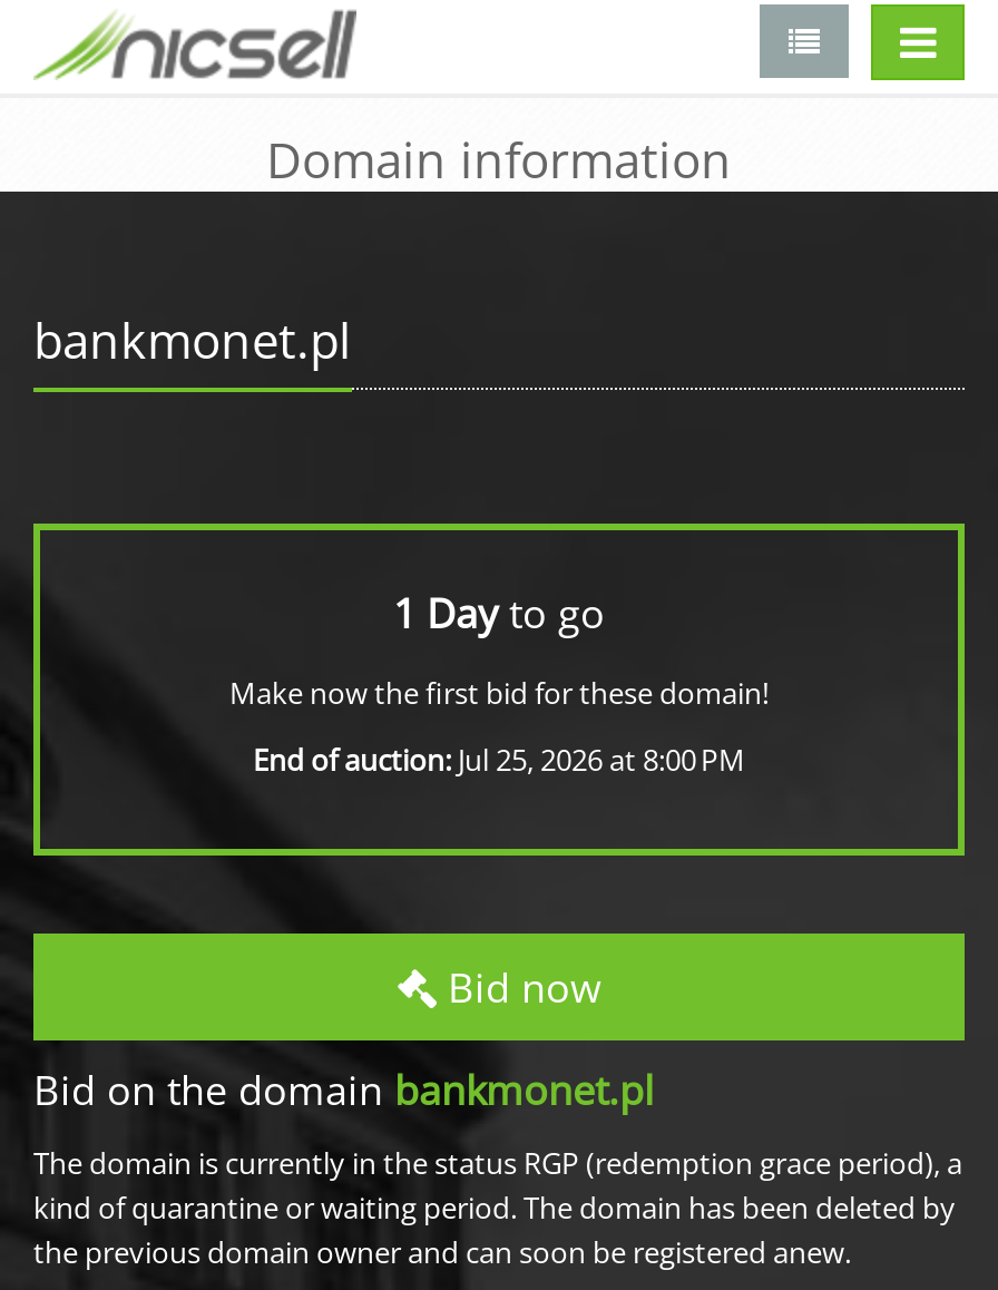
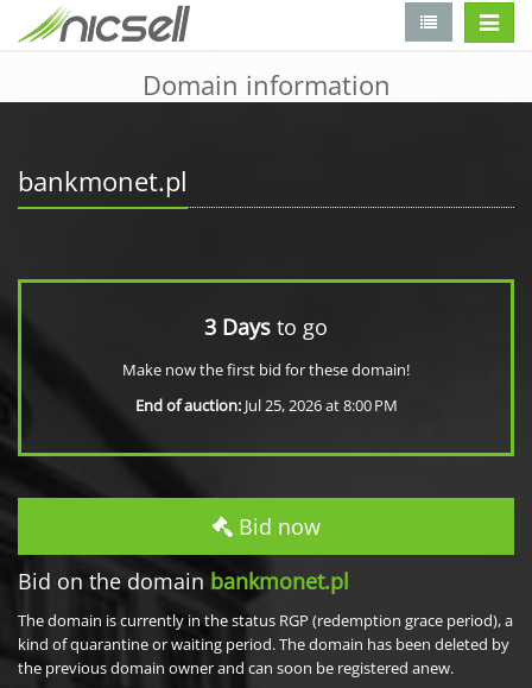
[393,586,605,639] 1 Dayto go -> [204,313,328,341] 3 Daysto go

